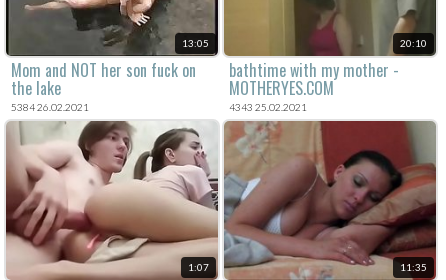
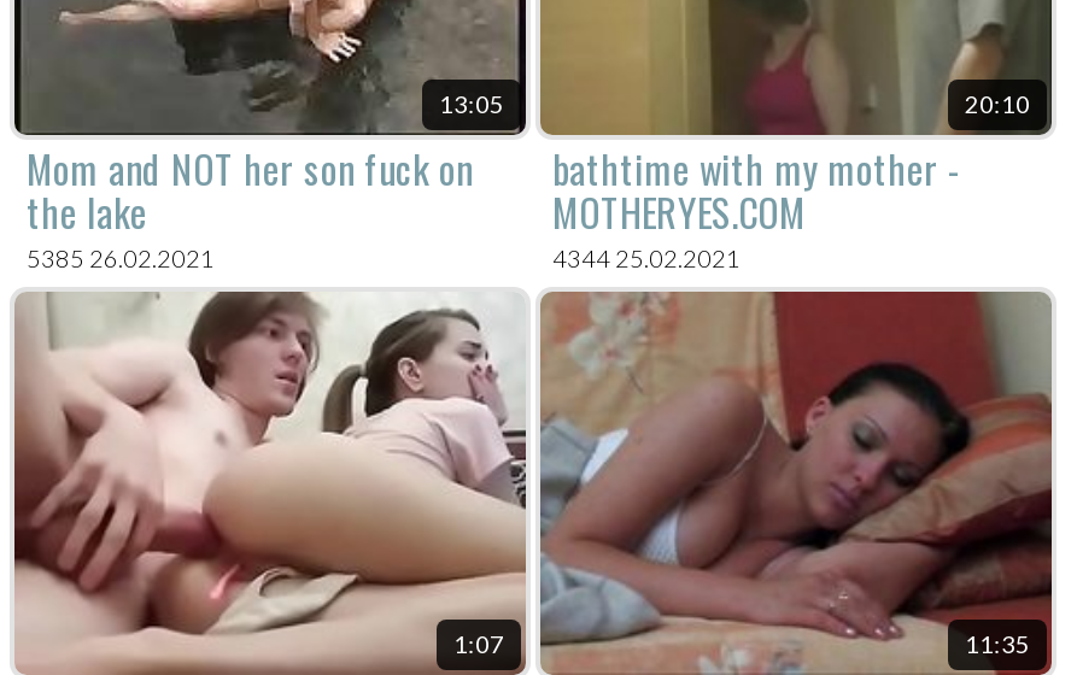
[11,101,89,113] 5384 26.02.2021 -> [27,243,215,272] 5385 26.02.2021
[229,101,307,113] 4343 25.02.2021 -> [552,243,741,272] 4344 25.02.2021

